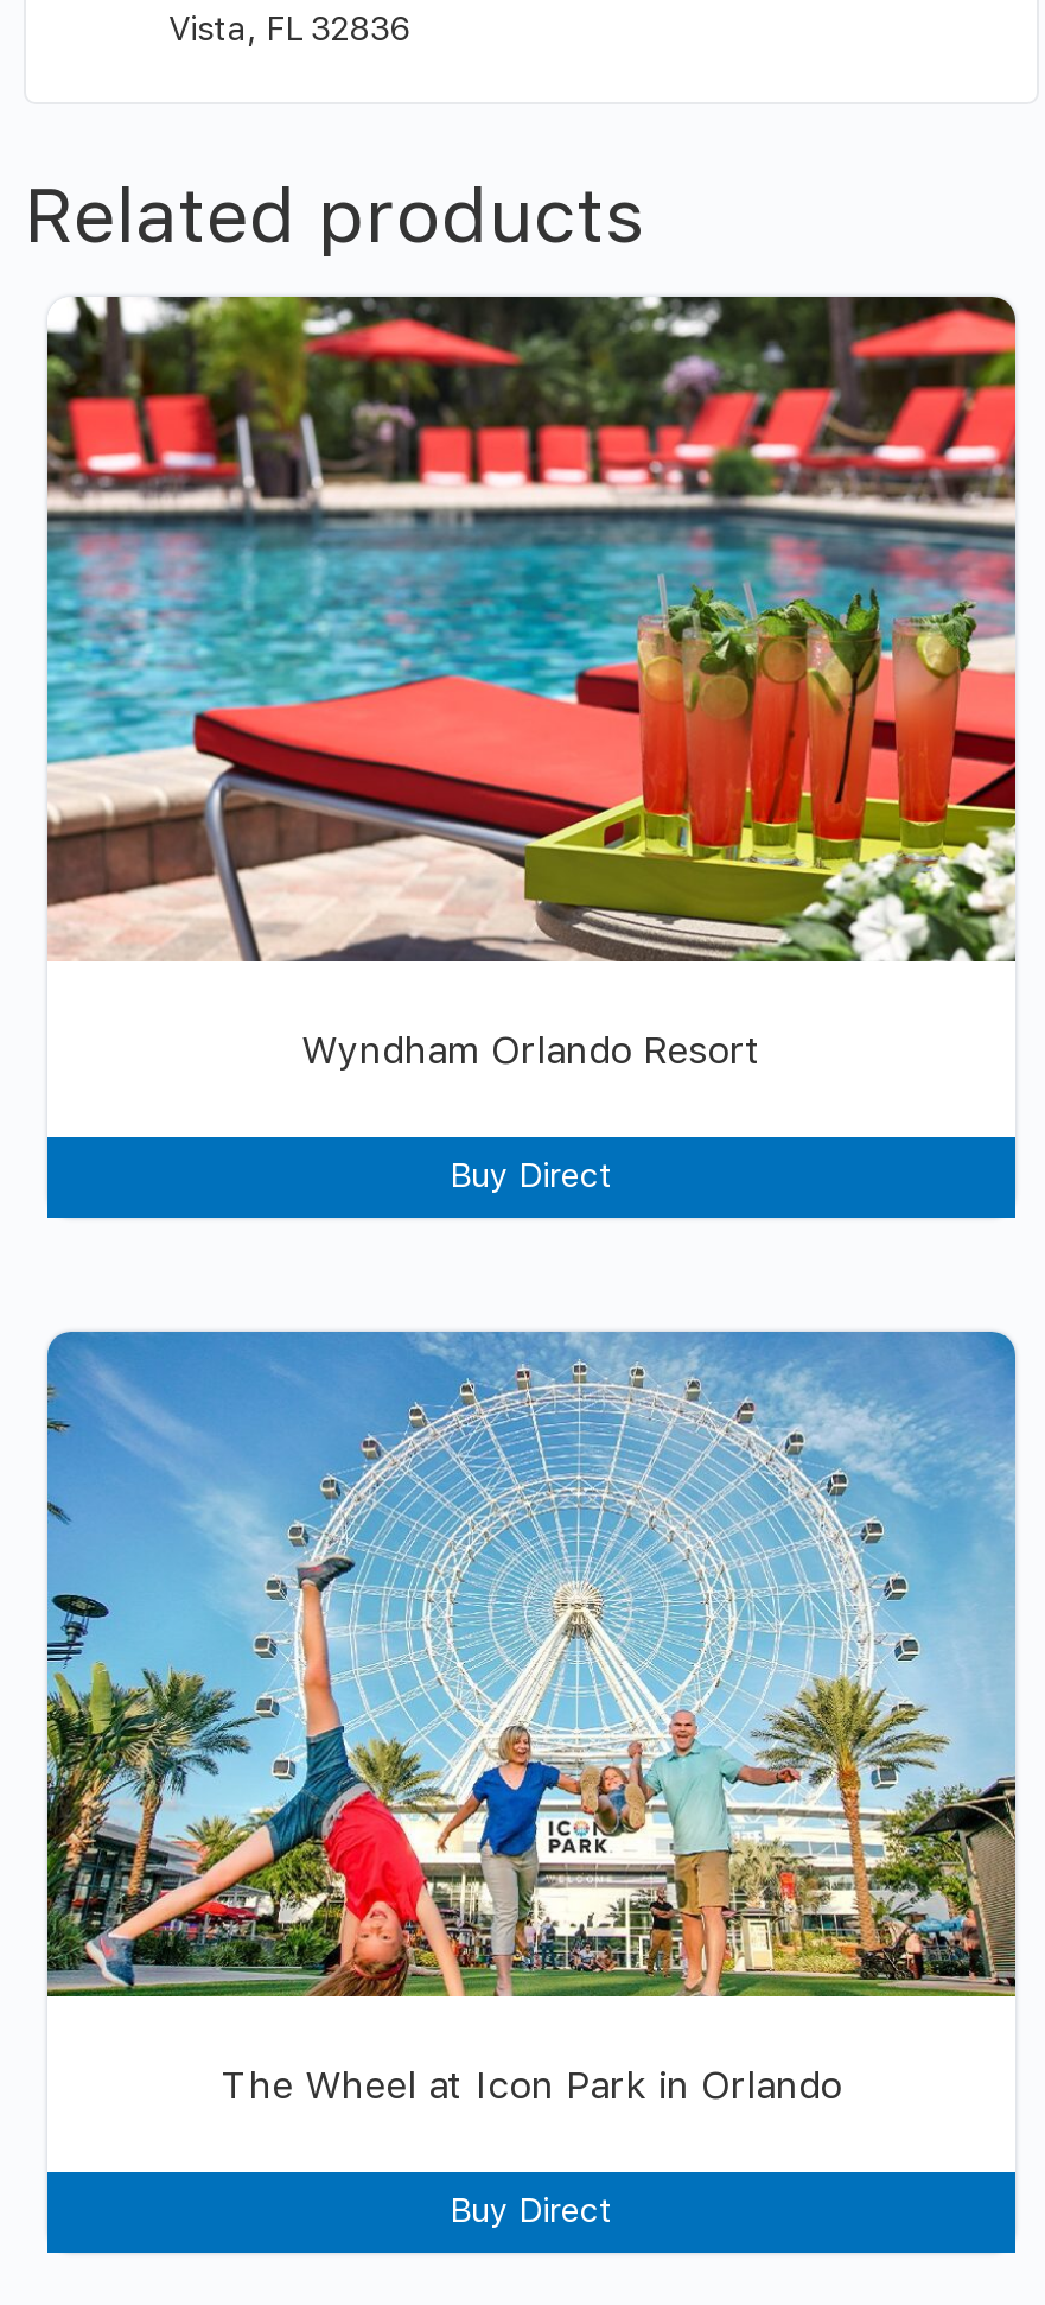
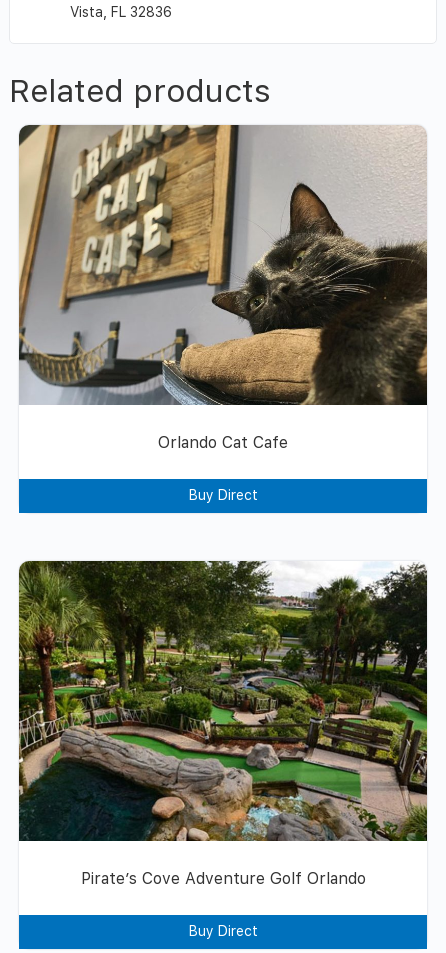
[45,294,1018,1073] [image] | Wyndham Orlando Resort -> [18,124,428,452] [image] | Orlando Cat Cafe
[45,1329,1018,2107] [image] | The Wheel at Icon Park in Orlando -> [18,560,428,888] [image] | Pirate’s Cove Adventure Golf Orlando

